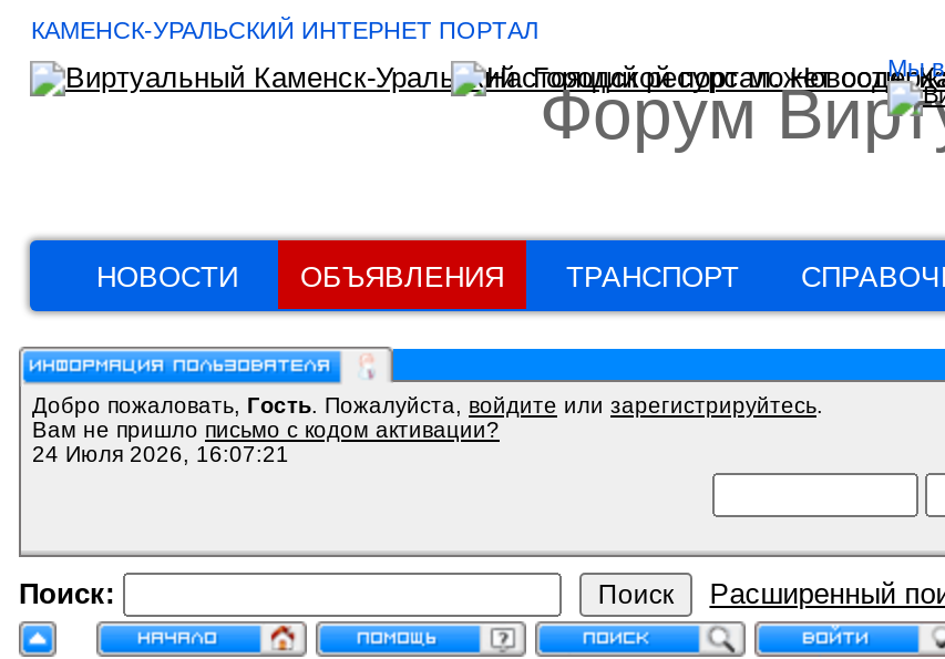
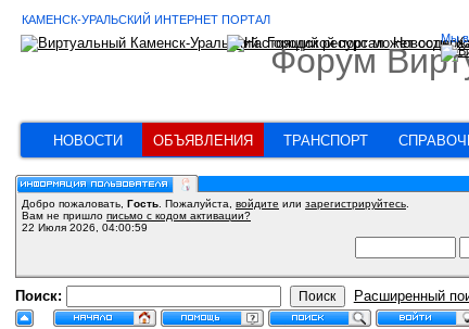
[32,442,289,466] 24 Июля 2026, 16:07:21 -> [22,222,148,233] 22 Июля 2026, 04:00:59

